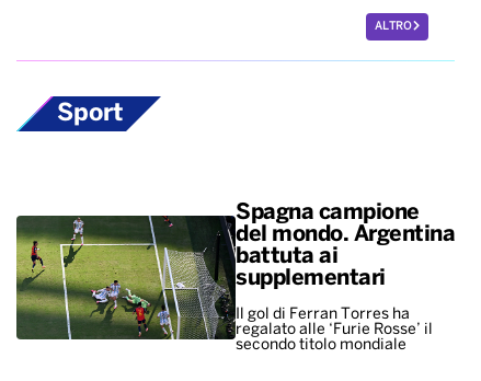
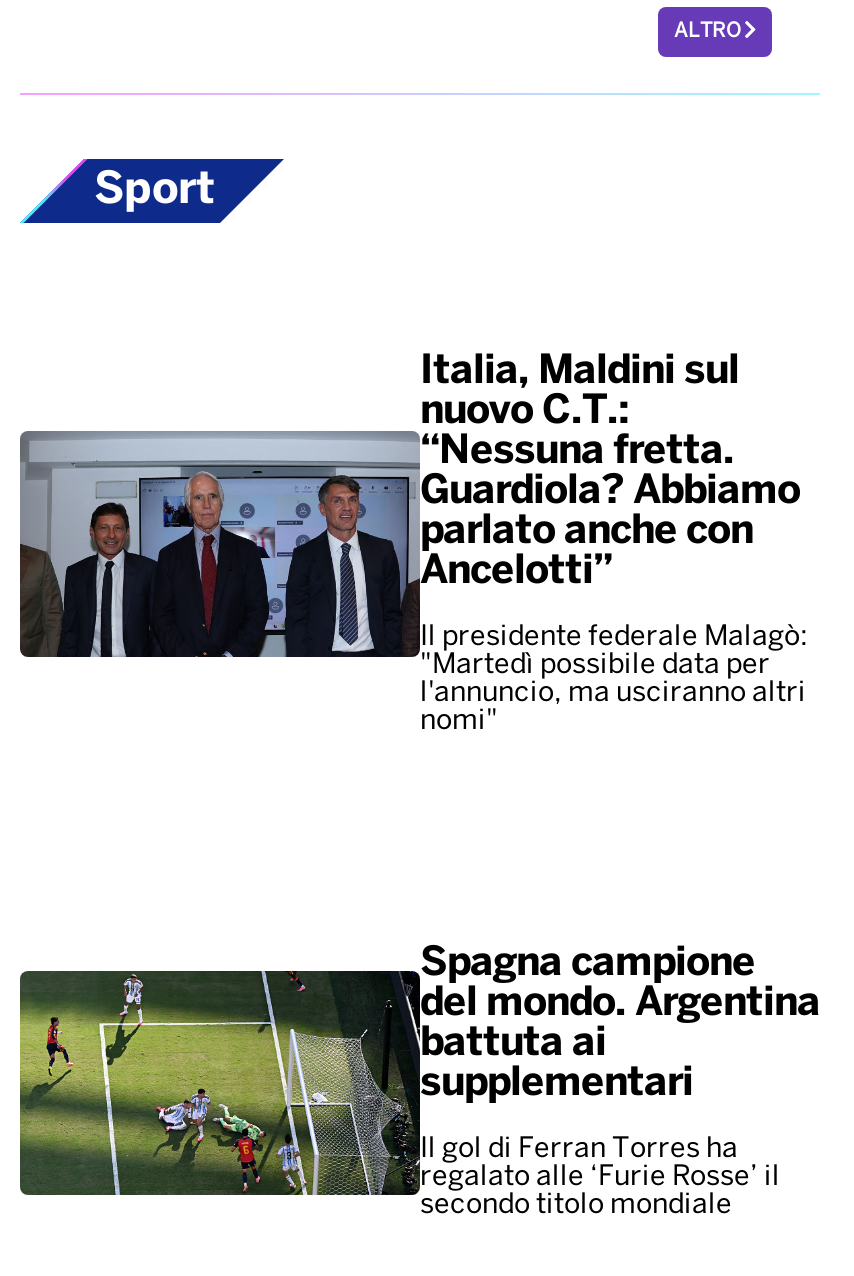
none -> [18,352,808,734] [image] | Italia, Maldini sul | nuovo C.T.: | “Nessuna fretta. | Guardiola? Abbiamo | parlato anche con | Ancelotti” | Il presidente federale Malagò: | "Martedì possibile data per | l'annuncio, ma usciranno altri | nomi"

